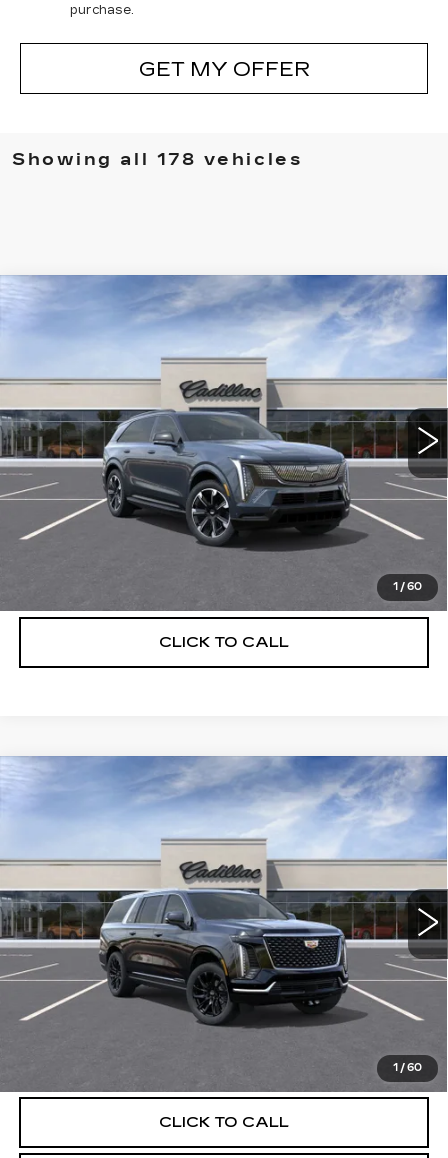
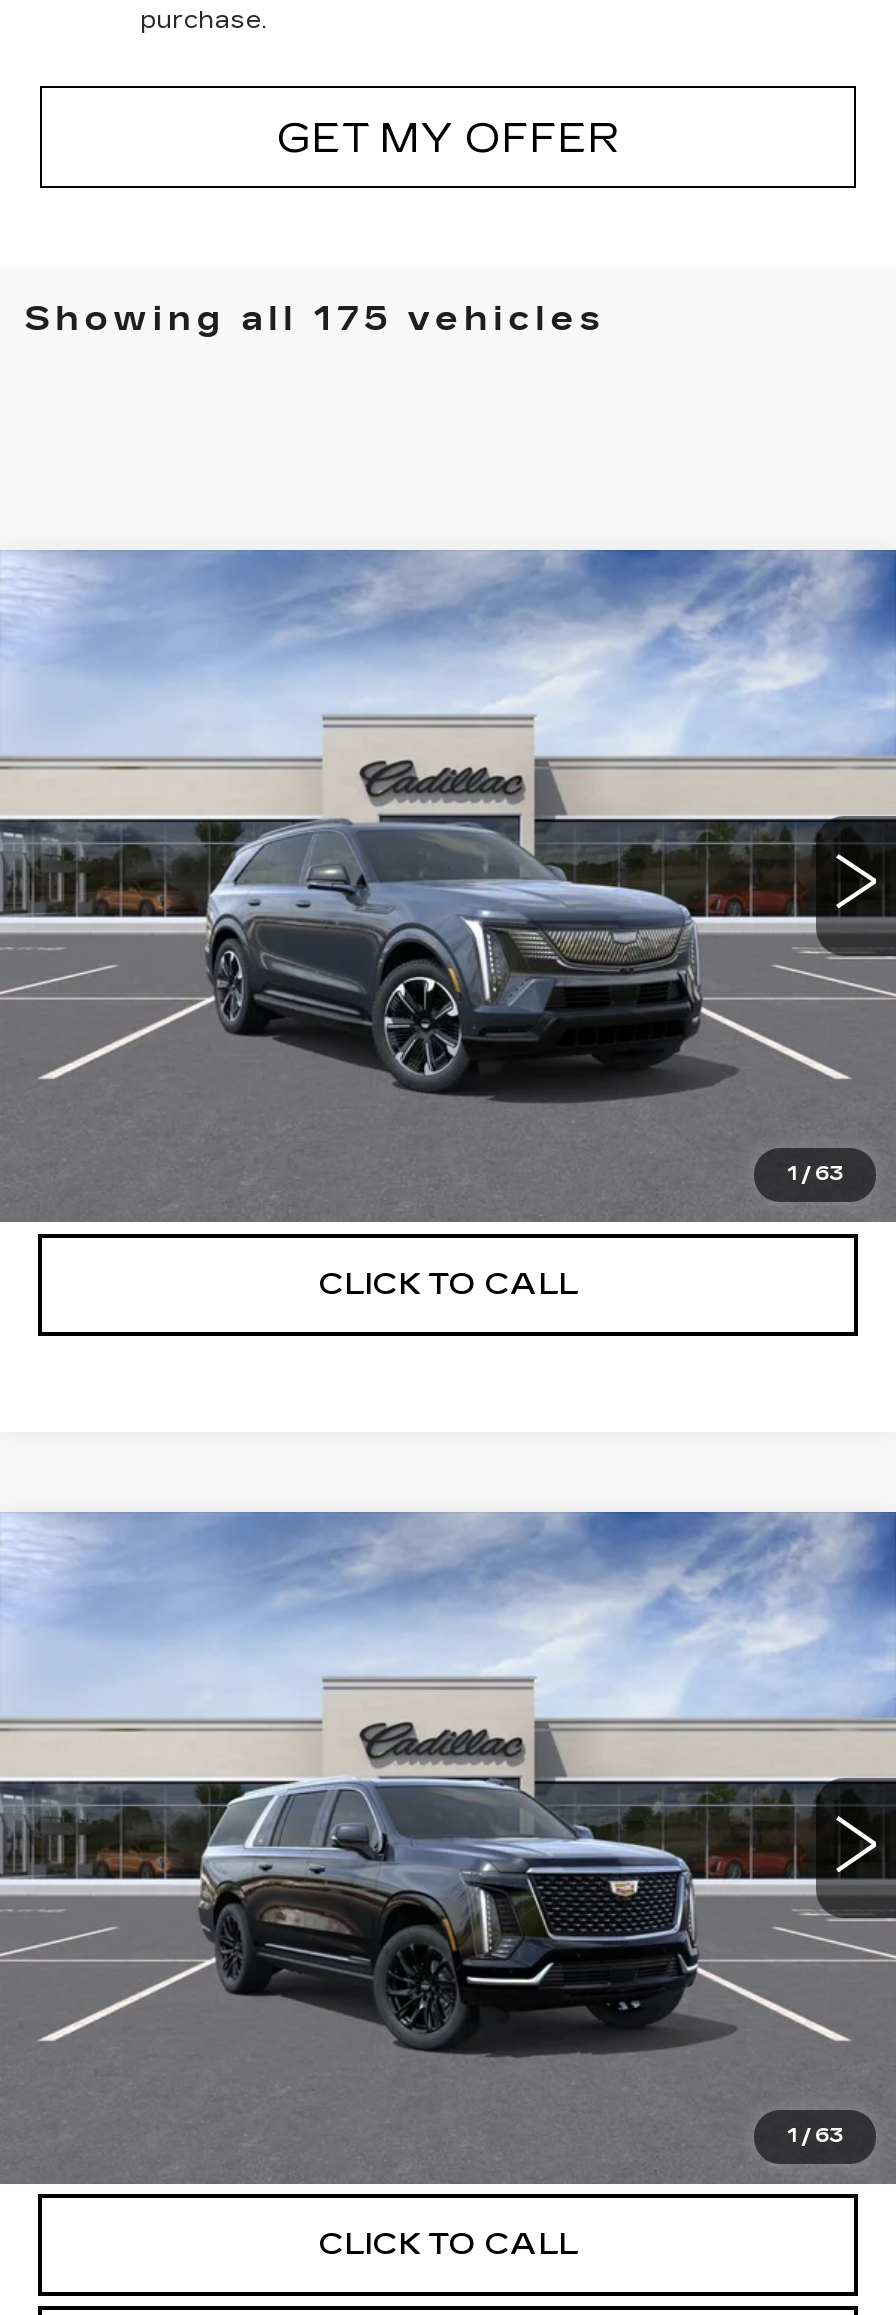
[12,149,302,170] Showing all 178 vehicles -> [24,298,604,340] Showing all 175 vehicles
[393,581,422,593] 1 / 60 -> [787,1162,843,1186] 1 / 63
[393,1062,422,1074] 1 / 60 -> [787,2124,843,2148] 1 / 63

